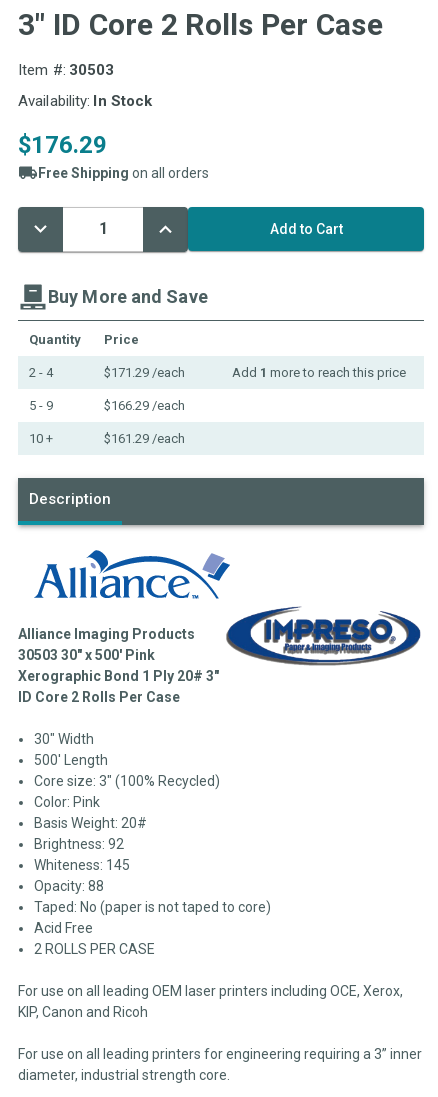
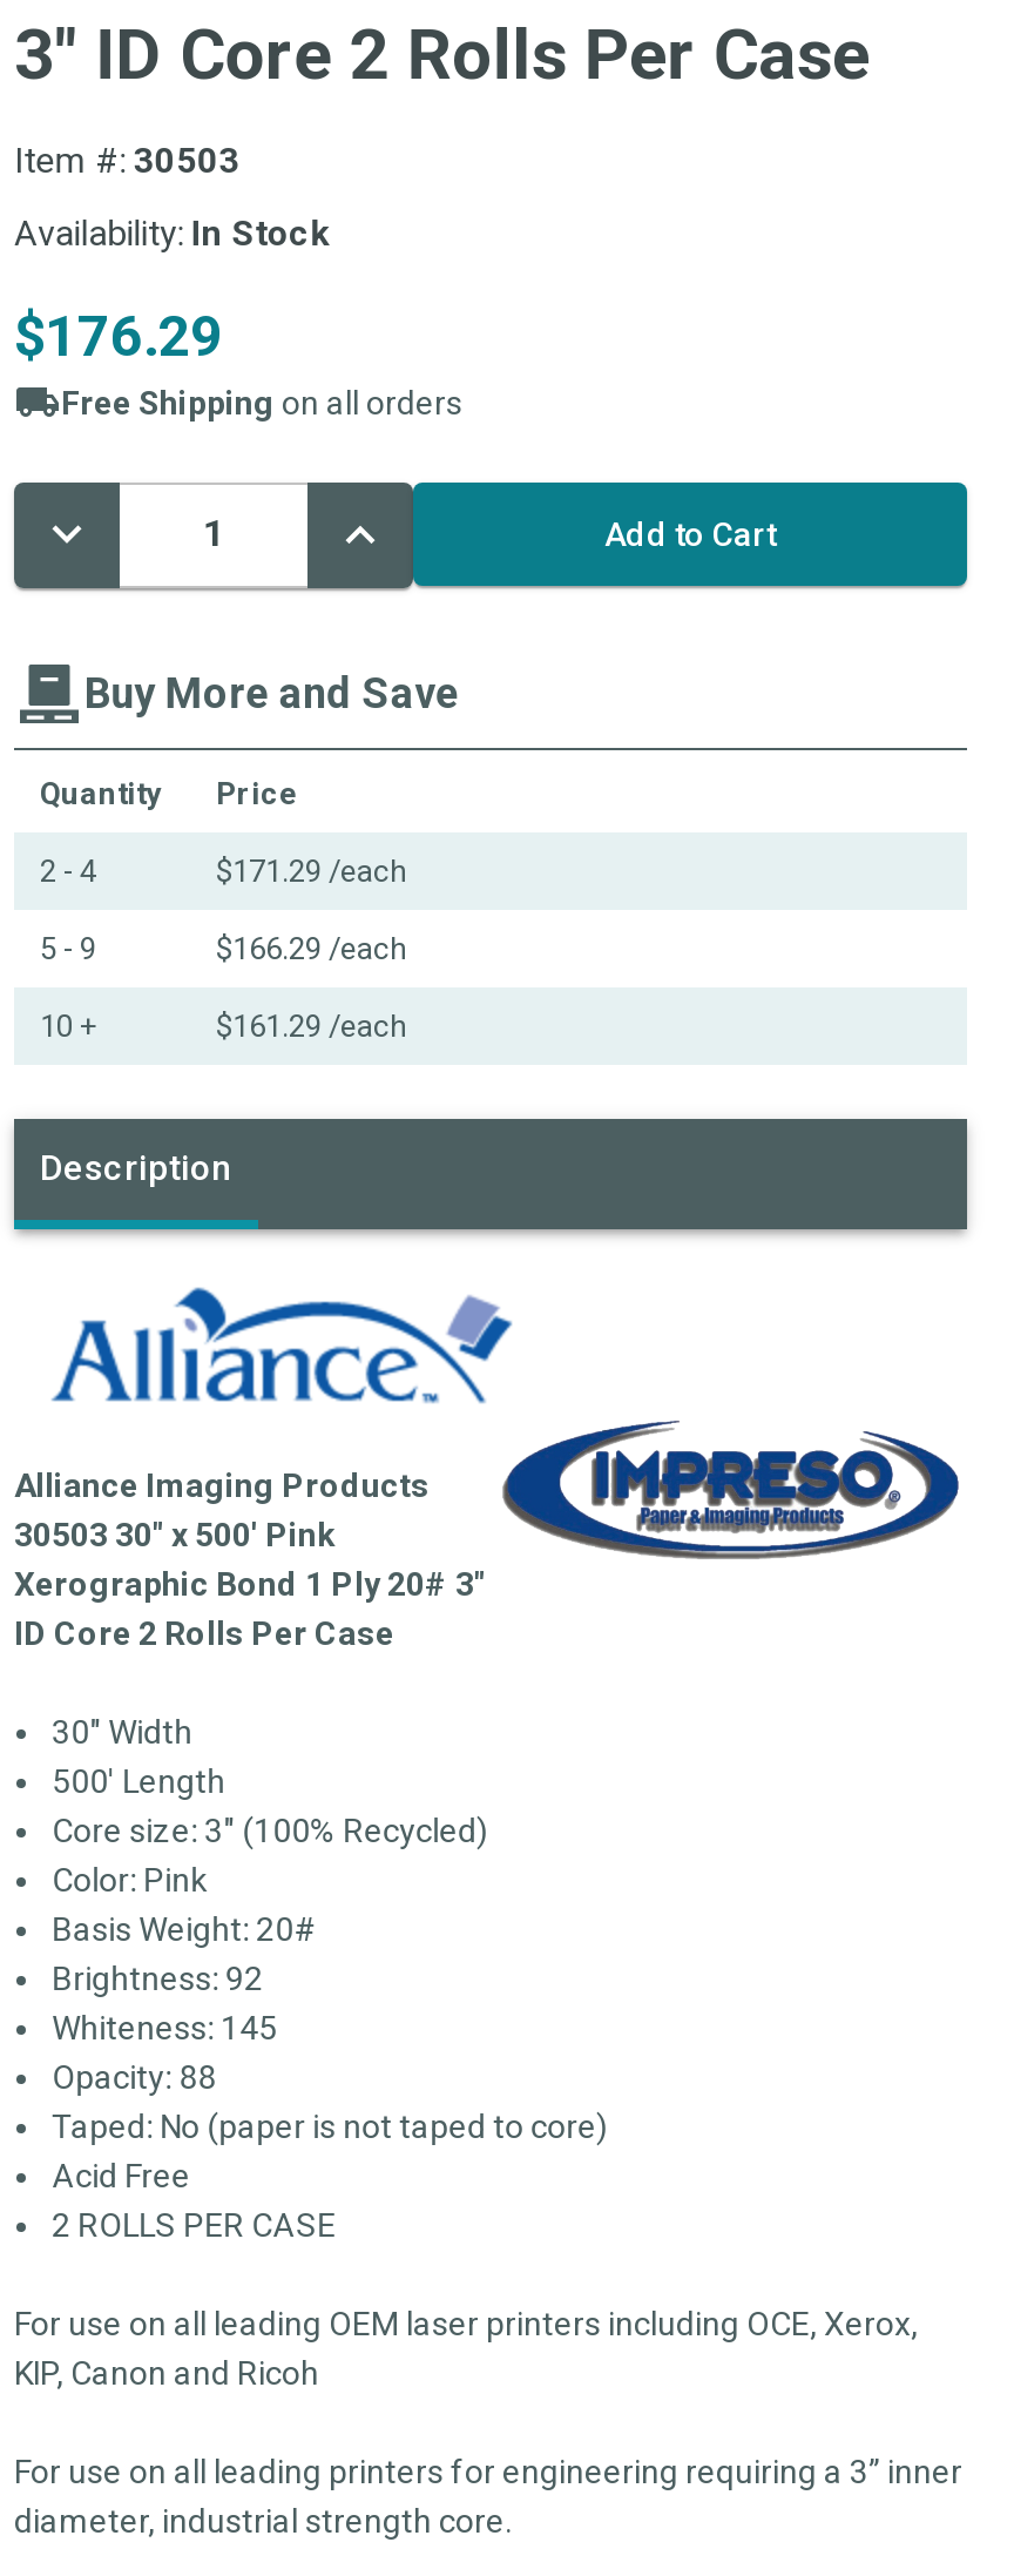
[231,364,405,379] Add 1 more to reach this price -> none

